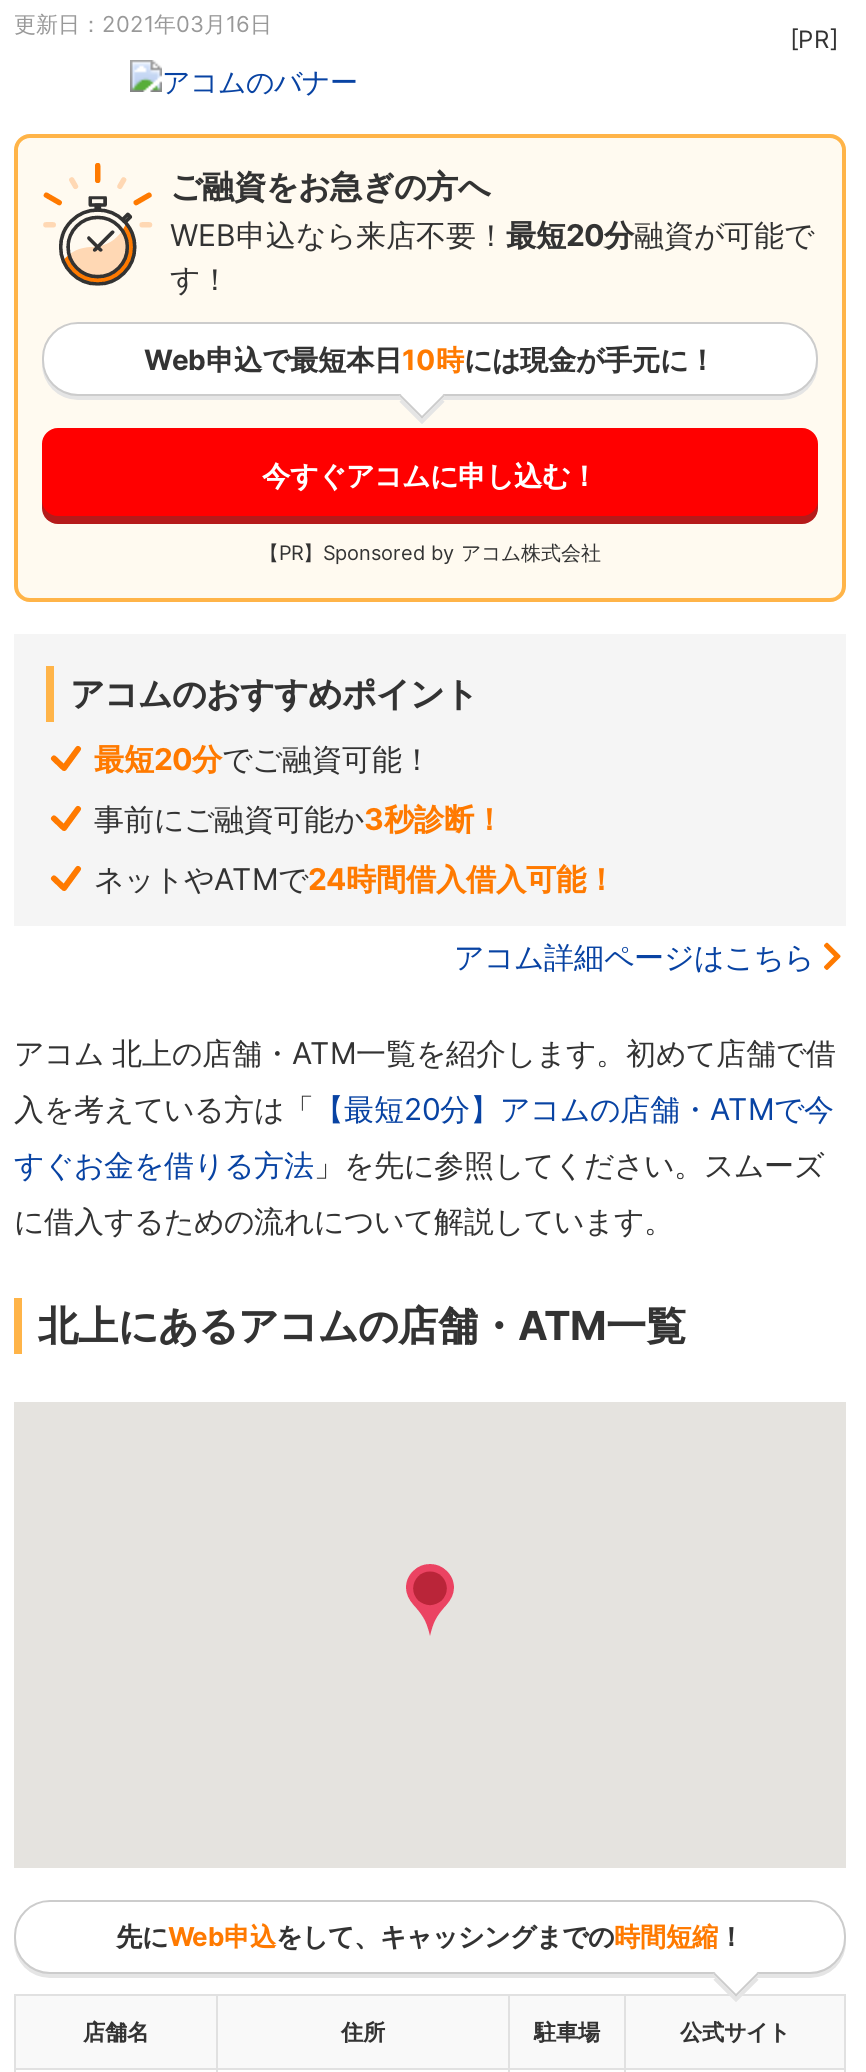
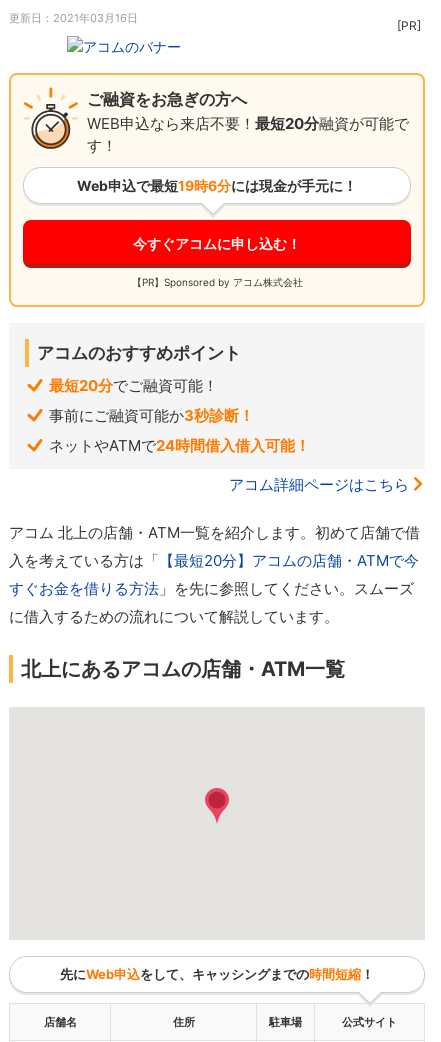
[144,342,716,376] Web申込で最短本日10時には現金が手元に！ -> [77,177,357,194] Web申込で最短19時6分には現金が手元に！

